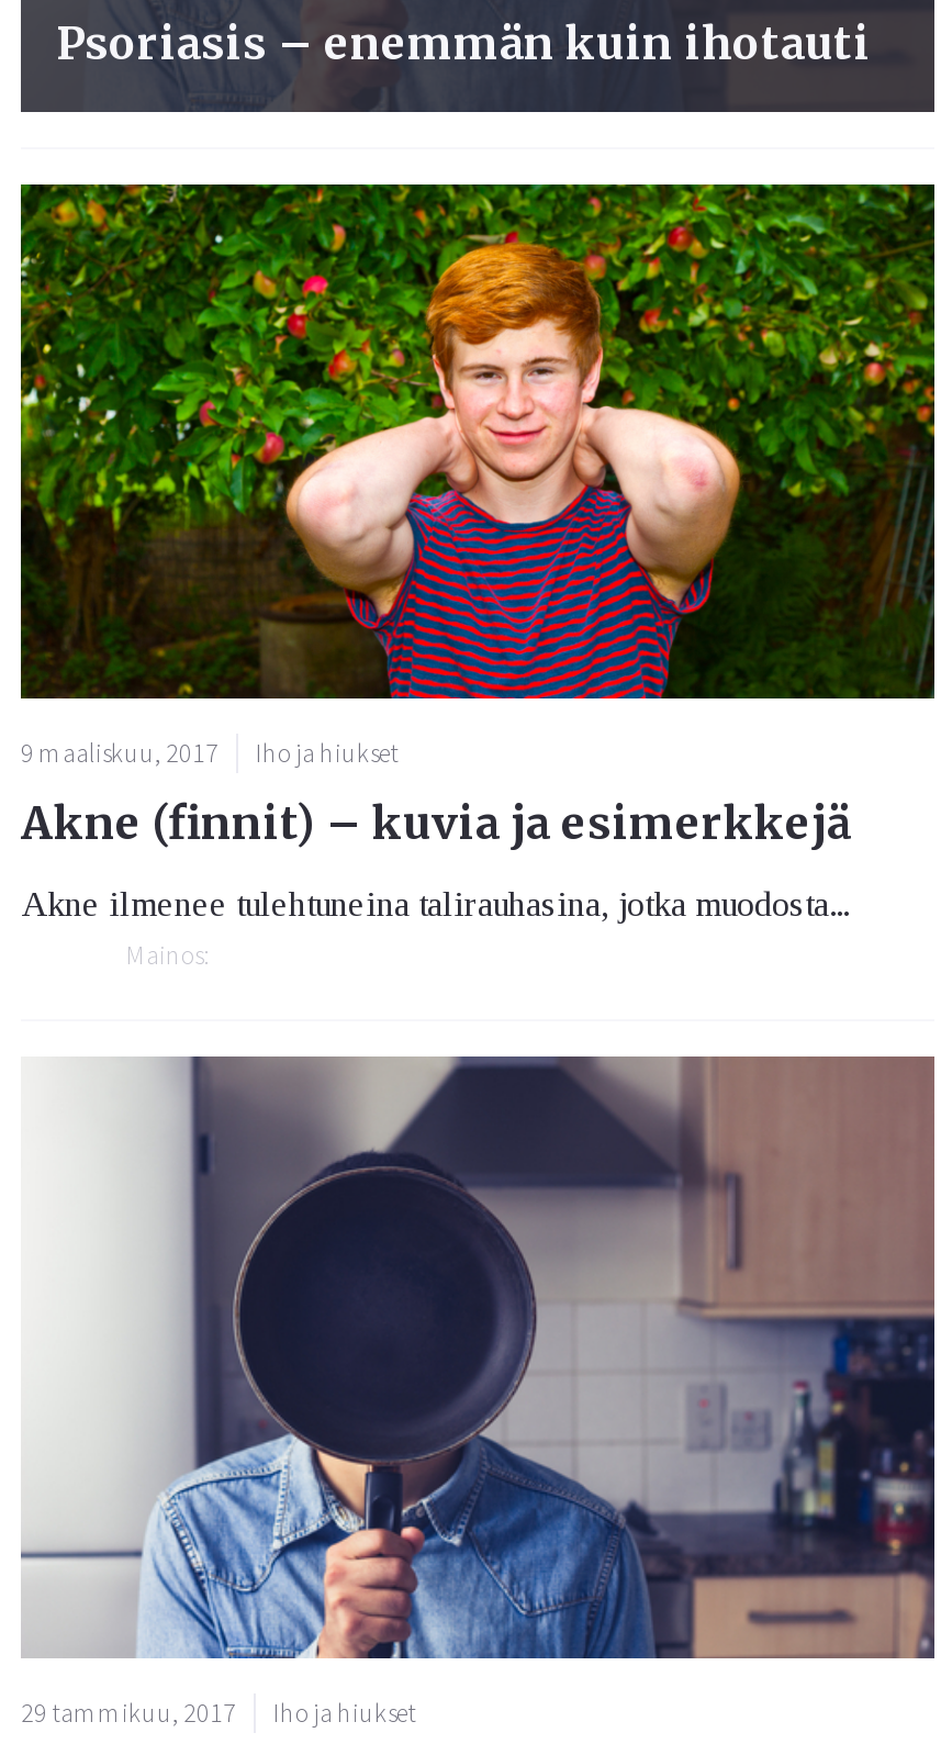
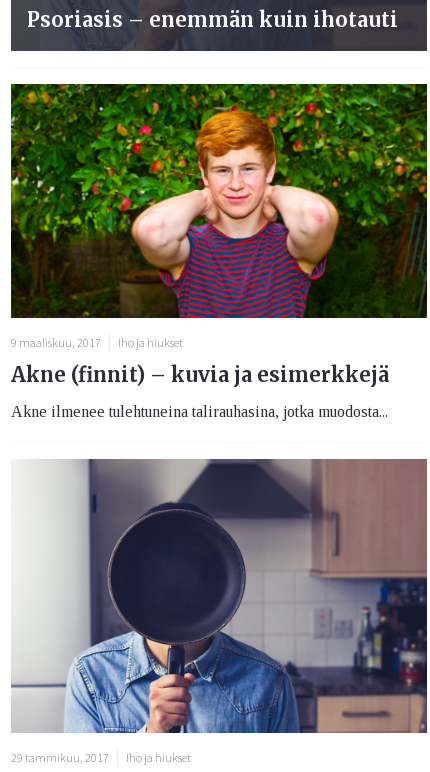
[126,938,210,971] Mainos: -> none

